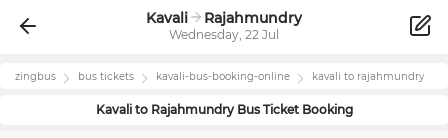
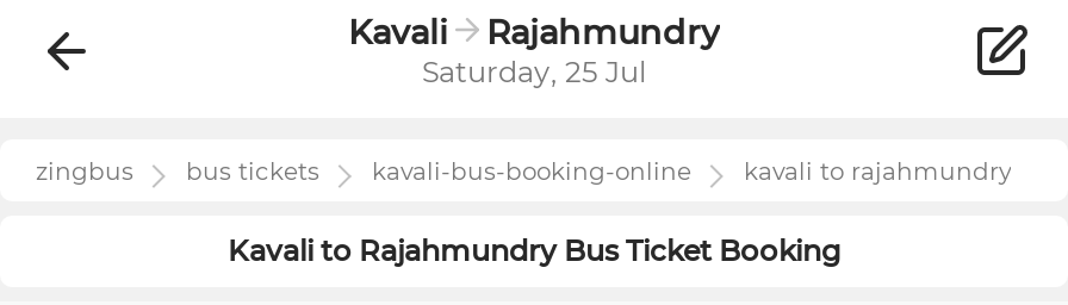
[169,27,279,42] Wednesday, 22 Jul -> [422,54,646,89] Saturday, 25 Jul

